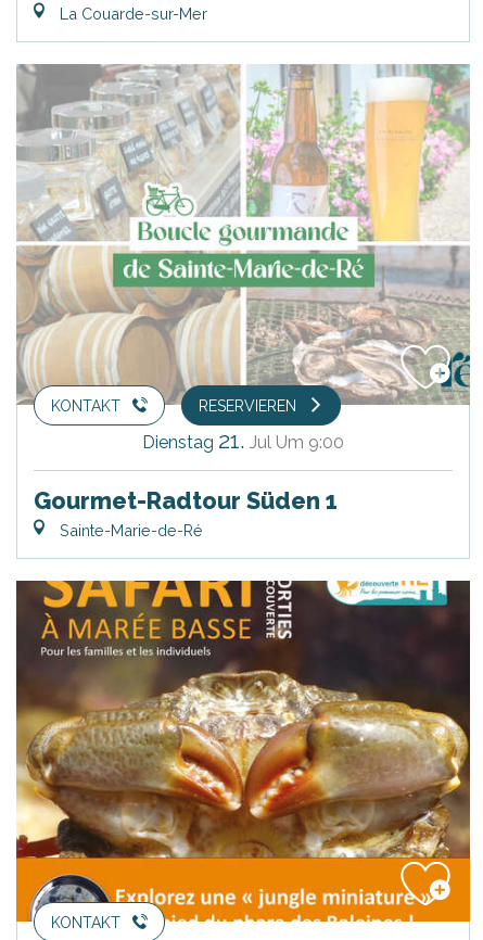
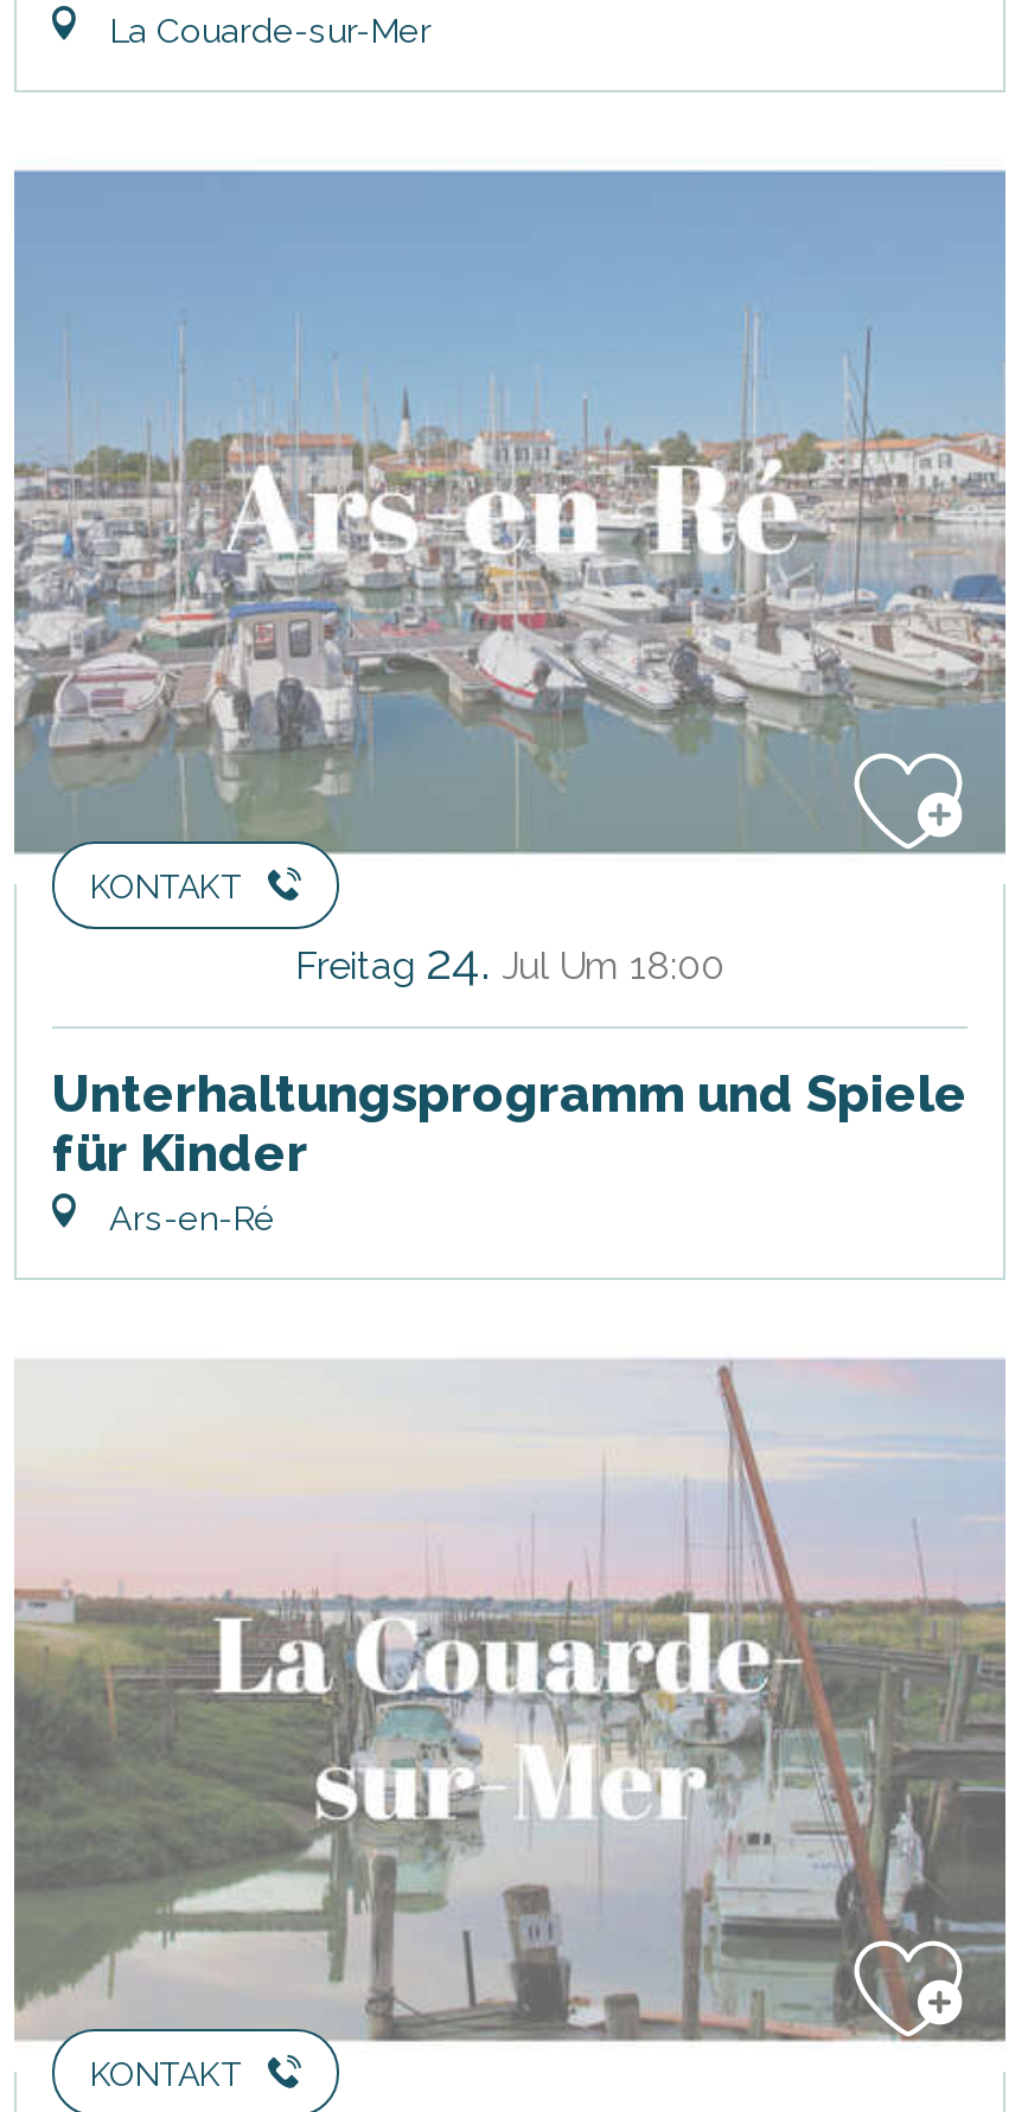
[16,63,470,454] [image] | RESERVIEREN | Dienstag 21. Jul Um 9:00 -> [12,140,1008,991] [image] | Freitag 24. Jul Um 18:00
[34,487,338,539] Gourmet-Radtour Süden 1 | Sainte-Marie-de-Ré -> [52,1064,968,1237] Unterhaltungsprogramm und Spiele | für Kinder | Ars-en-Ré
[15,580,471,923] [image] -> [12,1327,1008,2069] [image]

